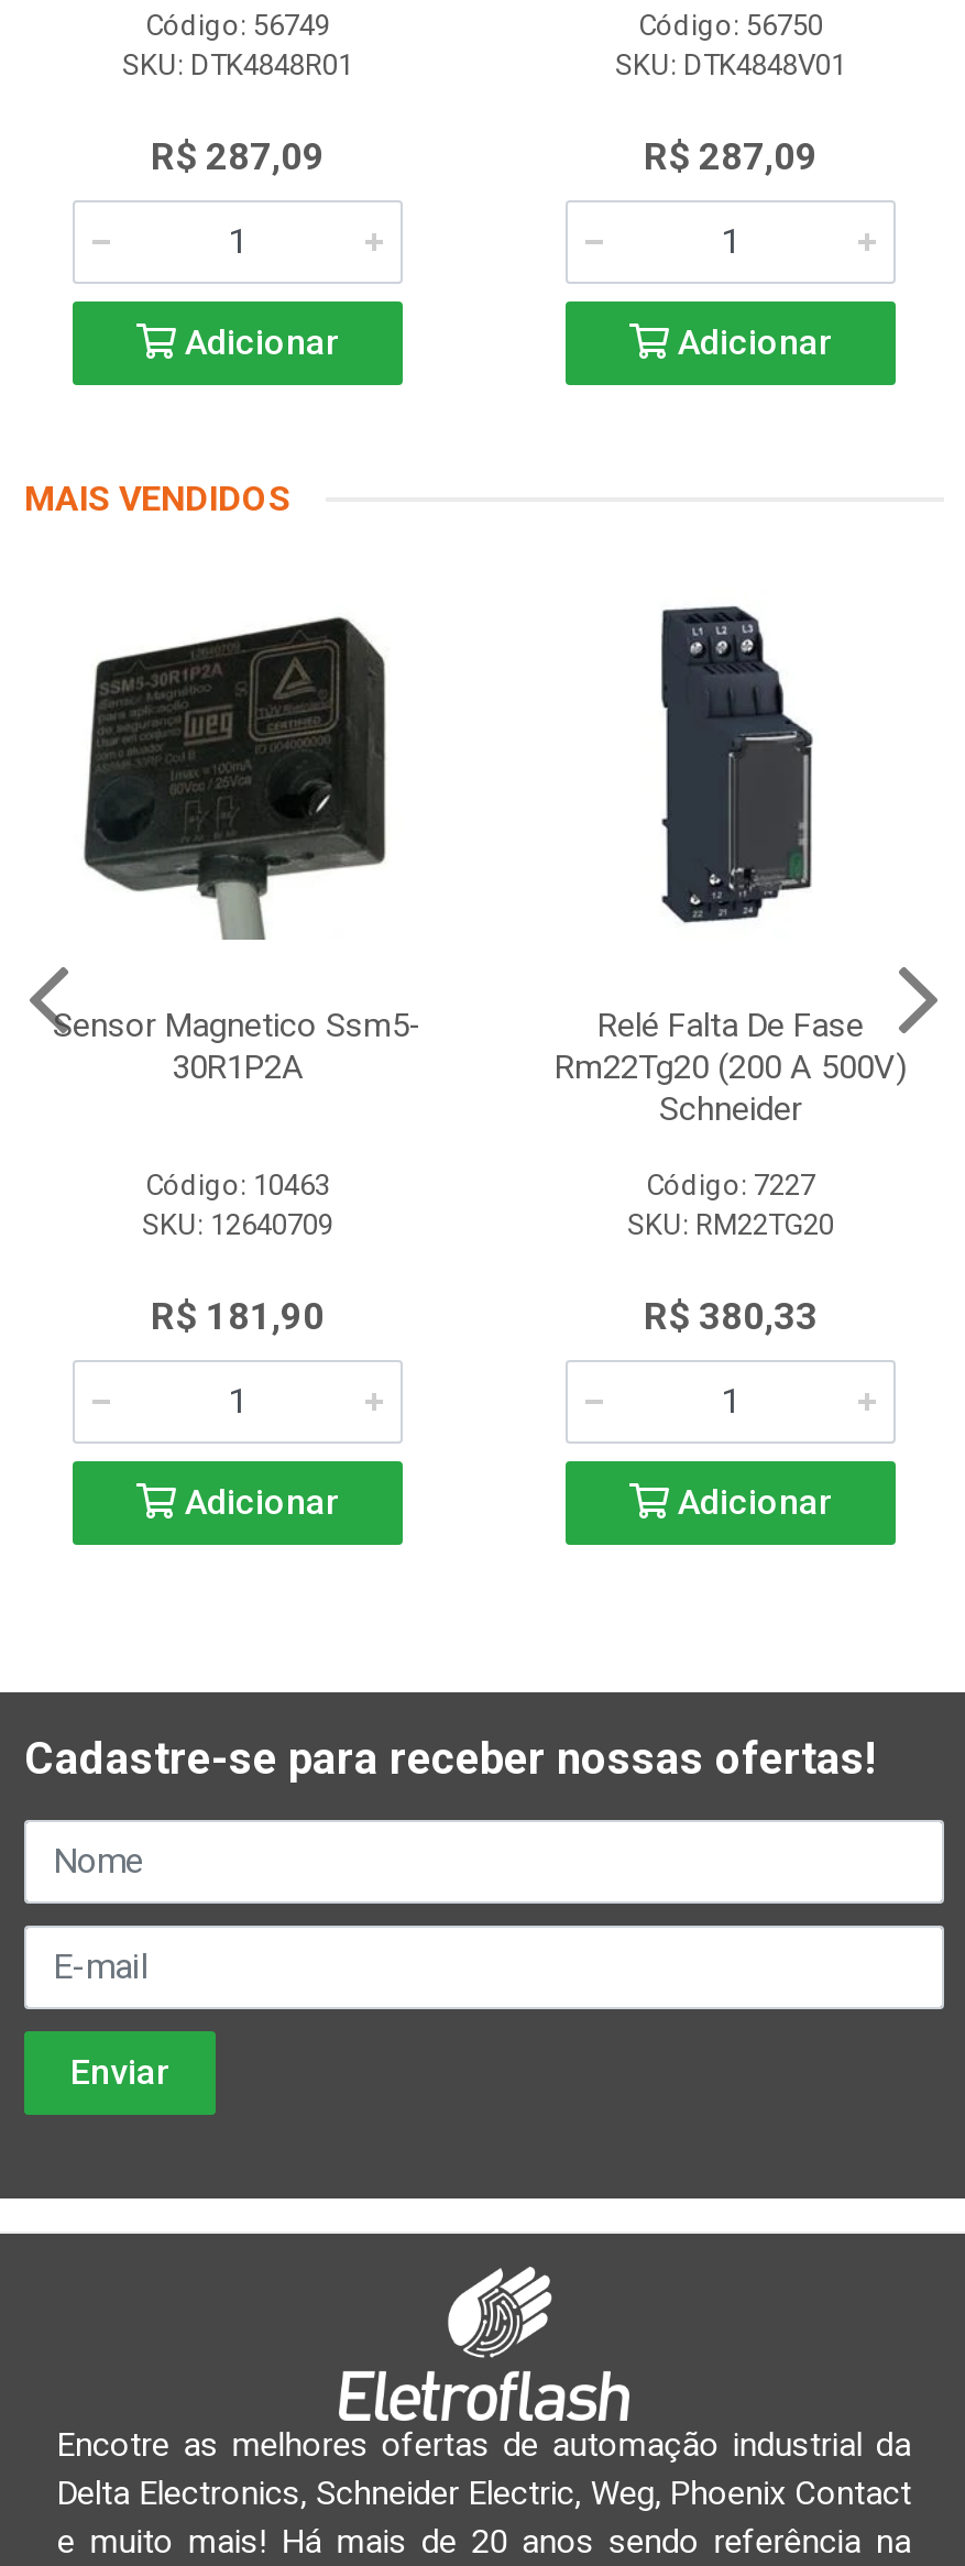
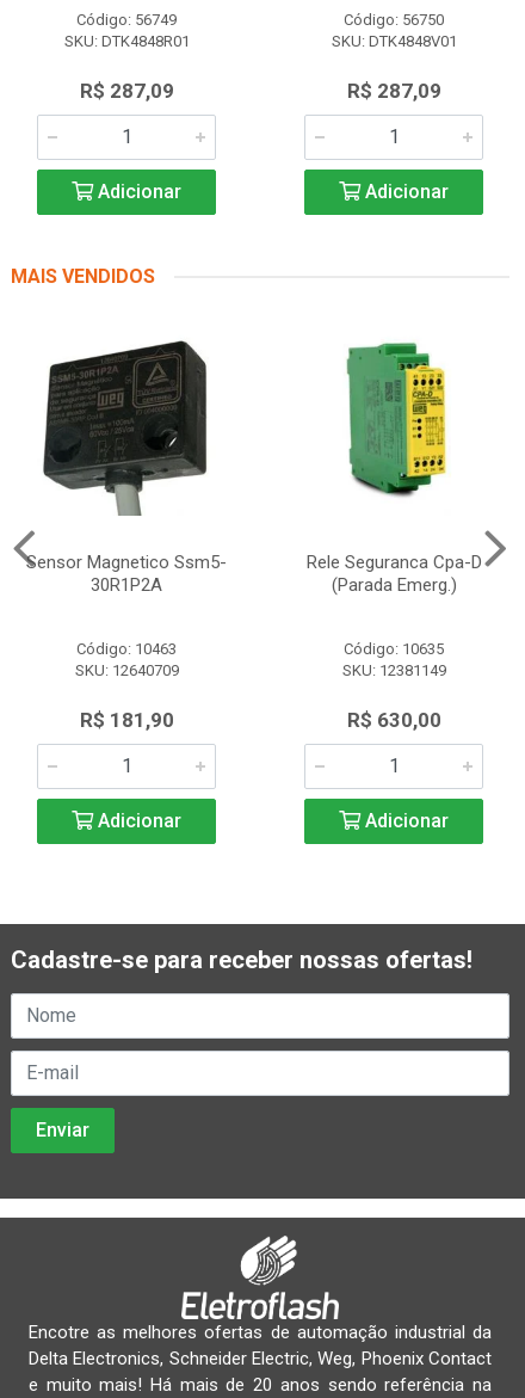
[555,603,907,1129] [image] | Relé Falta De Fase | Rm22Tg20 (200 A 500V) | Schneider -> [306,334,481,596] [image] | Rele Seguranca Cpa-D | (Parada Emerg.)
[627,1169,834,1242] Código: 7227 | SKU: RM22TG20 -> [342,640,446,680] Código: 10635 | SKU: 12381149
[644,1294,818,1338] R$ 380,33 -> [347,708,441,732] R$ 630,00

